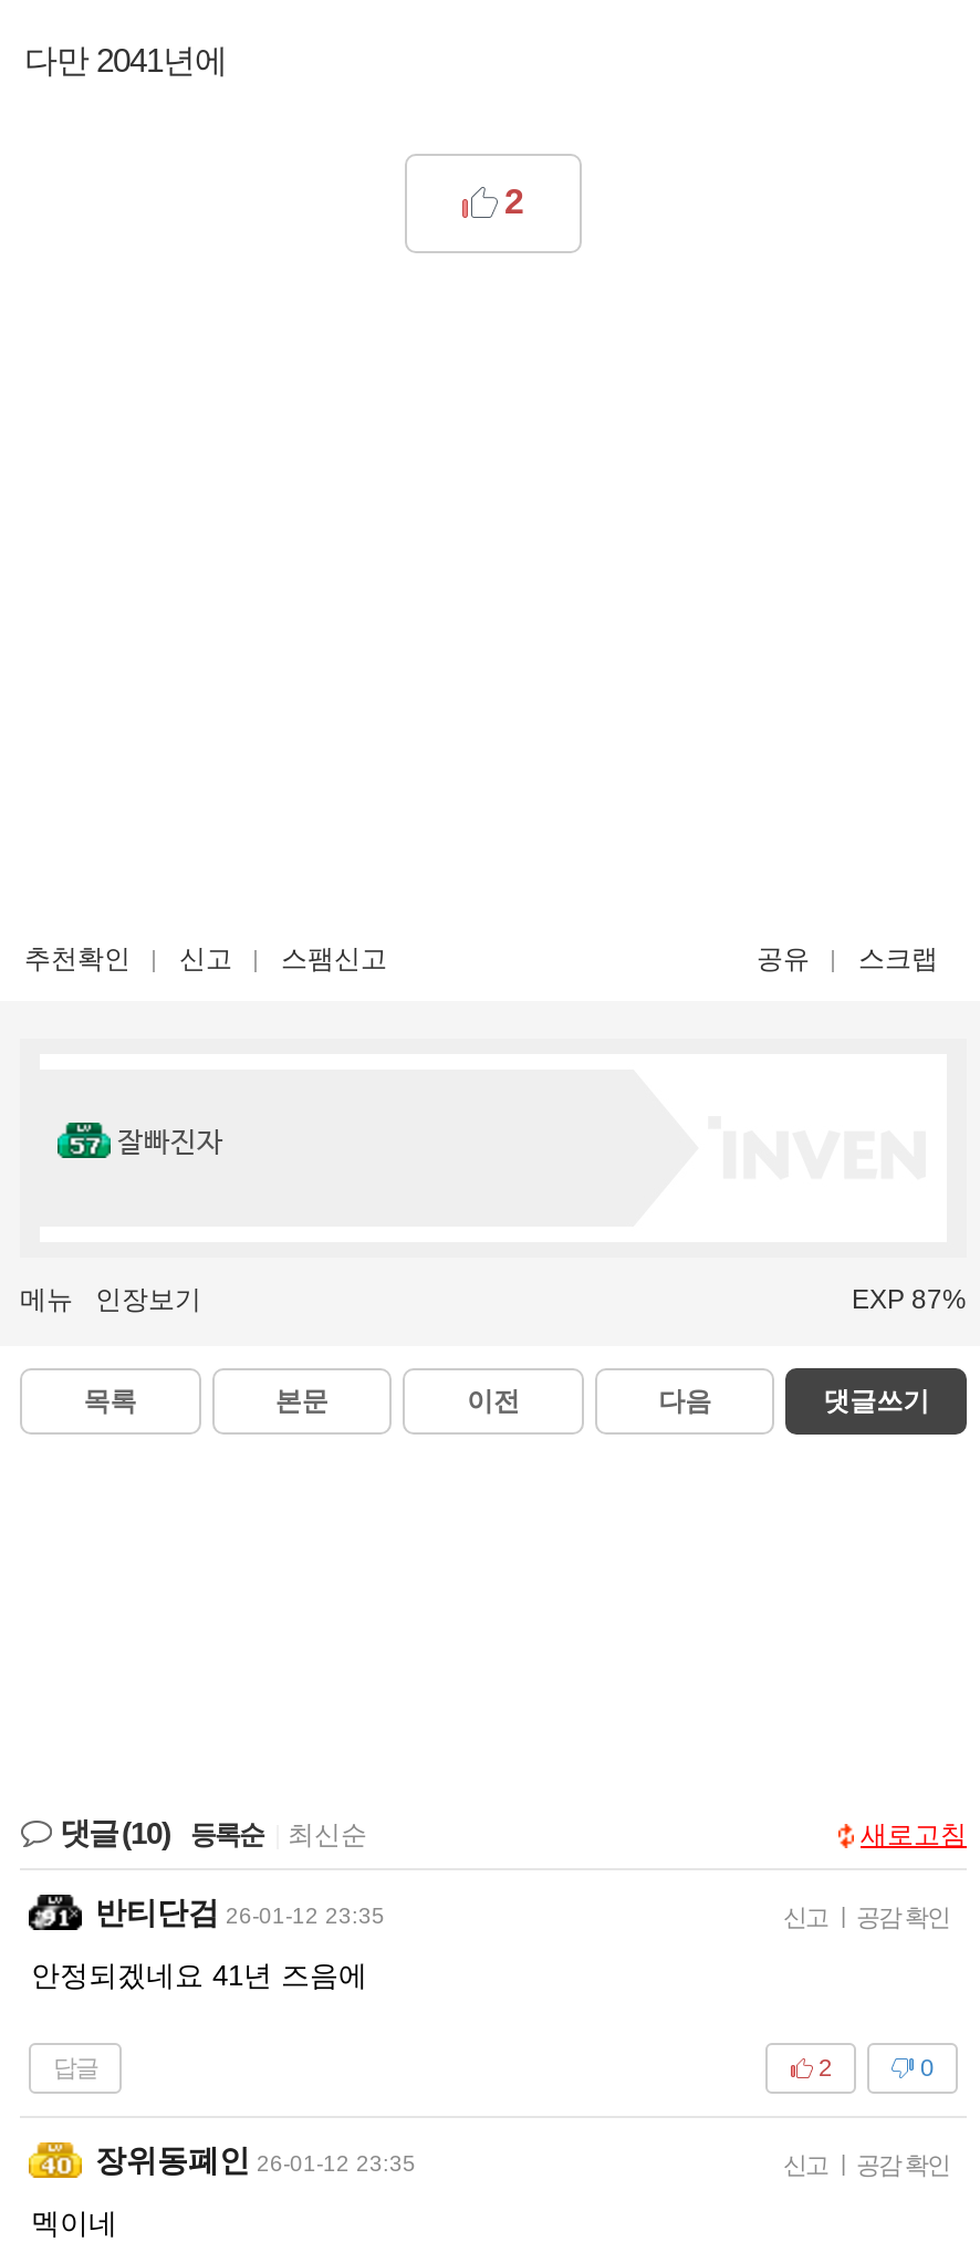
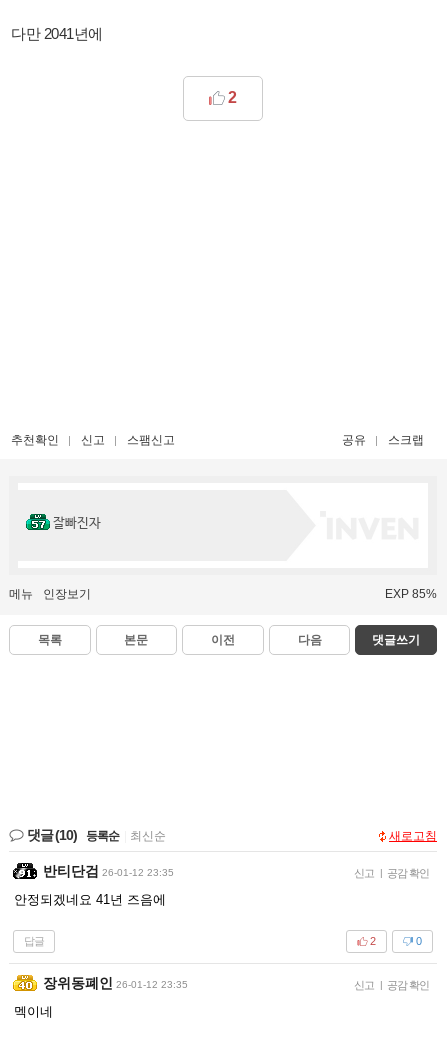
[852,1284,967,1315] EXP 87% -> [385,587,437,601] EXP 85%

